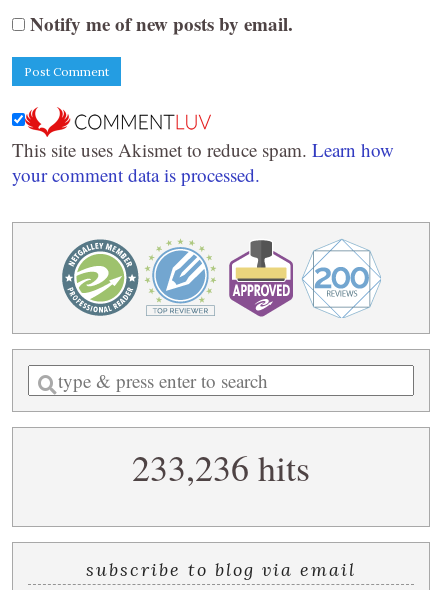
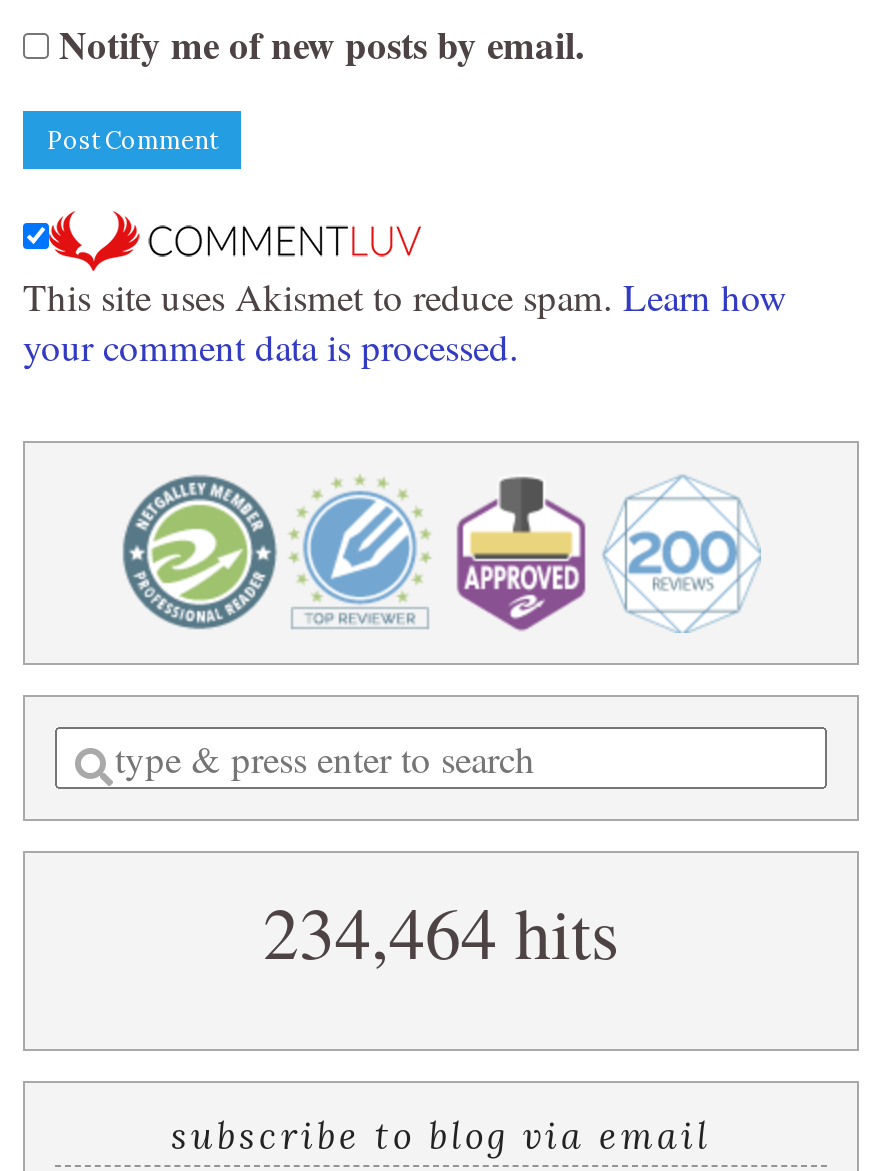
[132,443,310,491] 233,236 hits -> [263,882,619,978] 234,464 hits

